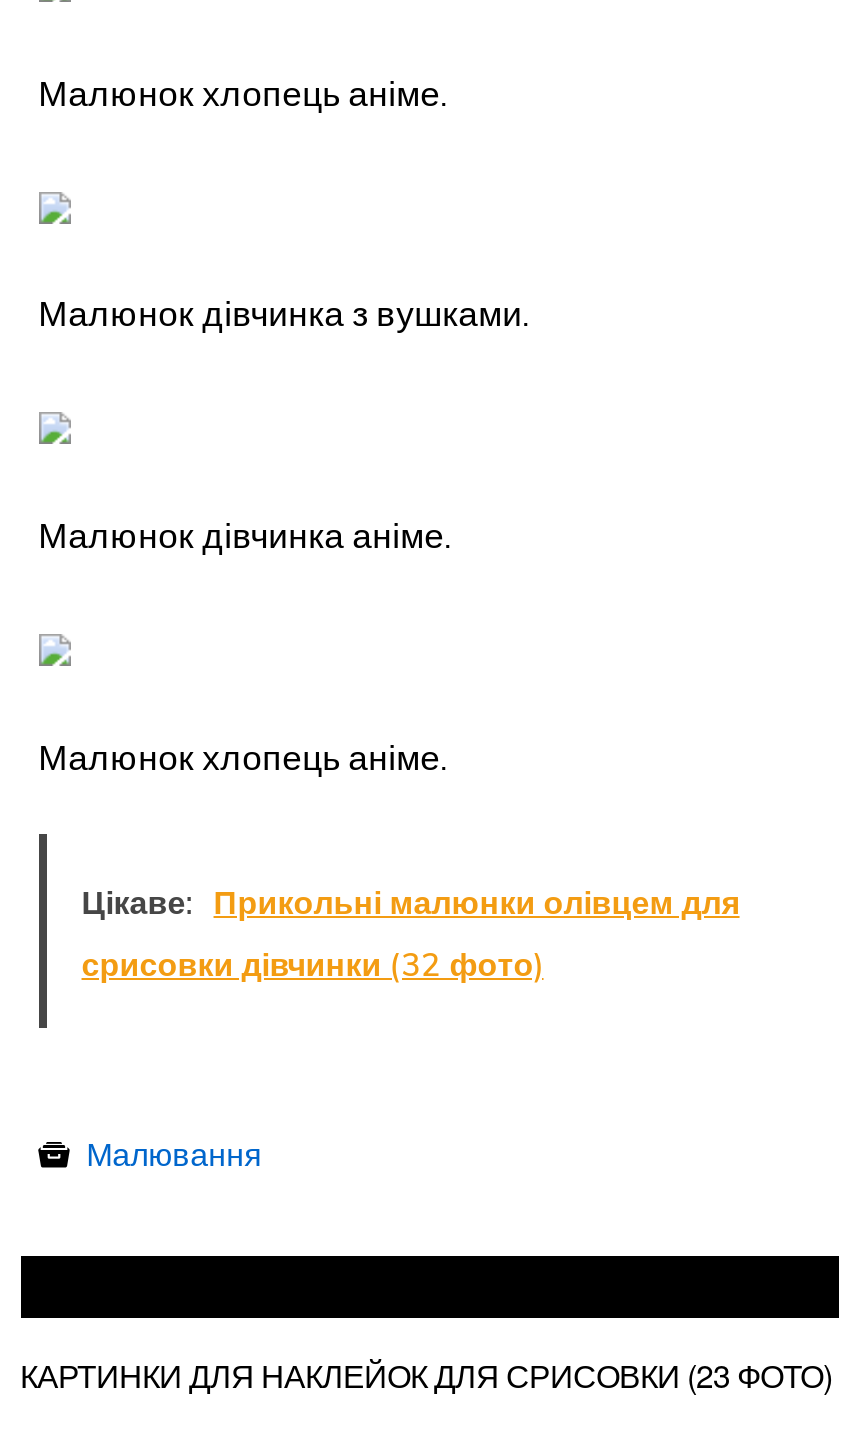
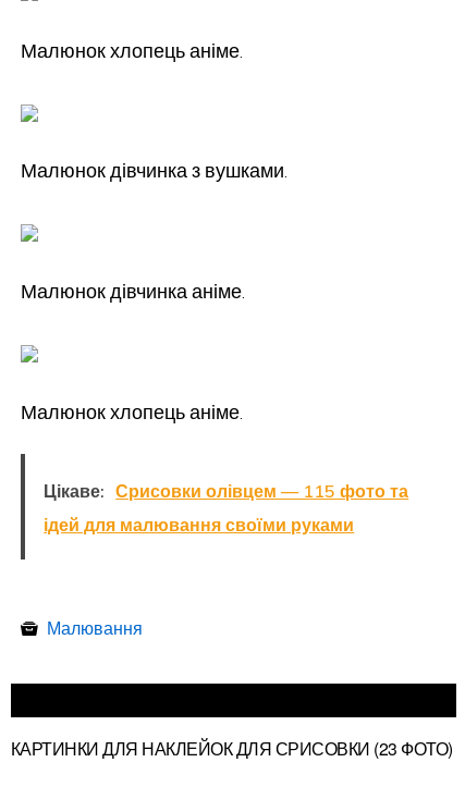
[82,882,740,922] Цікаве: Прикольні малюнки олівцем для -> [44,480,409,502] Цікаве: Срисовки олівцем — 115 фото та
[82,944,544,984] срисовки дівчинки (32 фото) -> [44,514,354,535] ідей для малювання своїми руками

